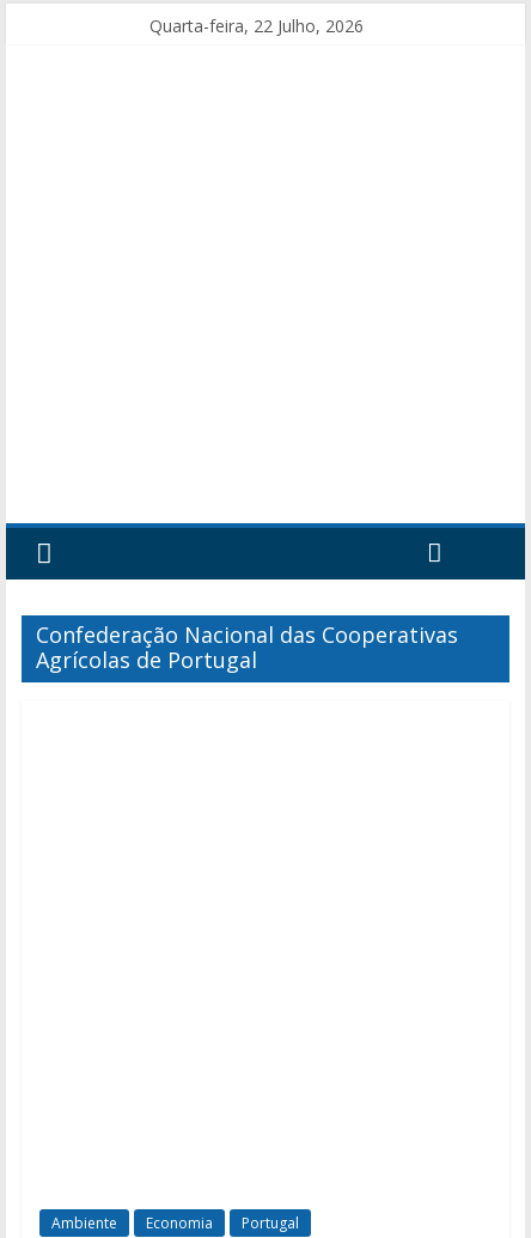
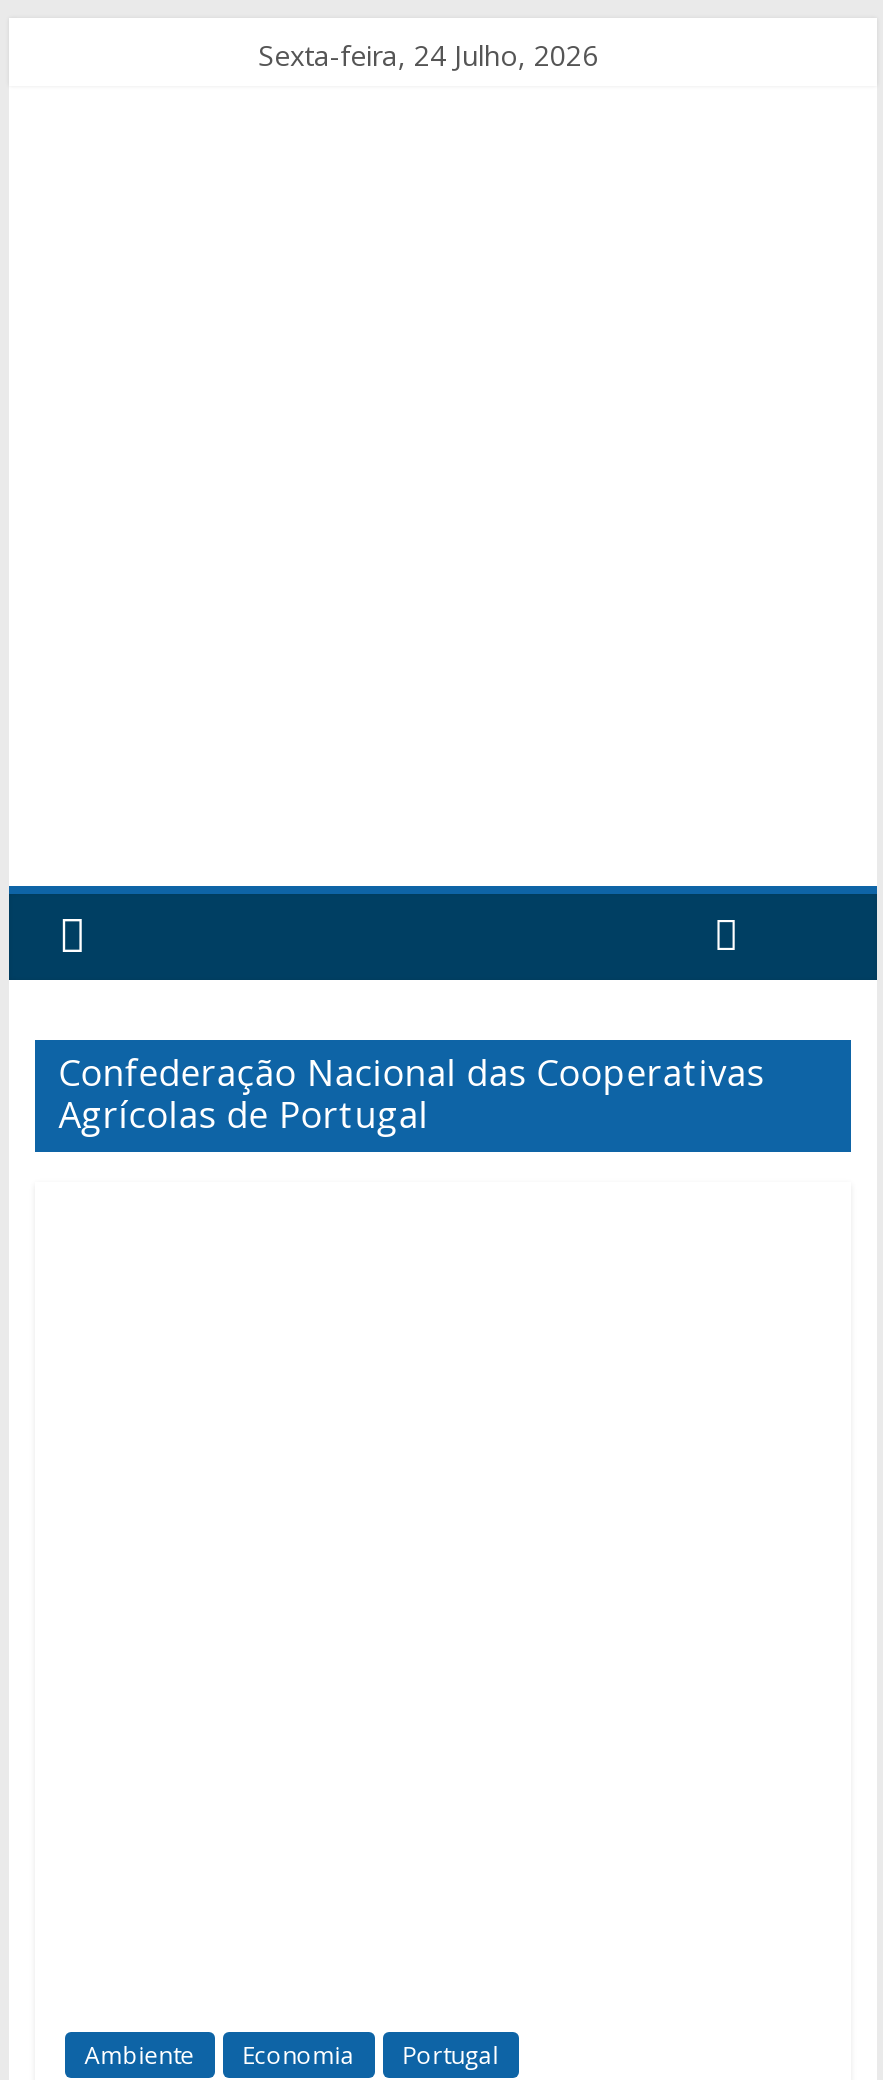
[149,14,364,37] Quarta-feira, 22 Julho, 2026 -> [258,36,598,74] Sexta-feira, 24 Julho, 2026

